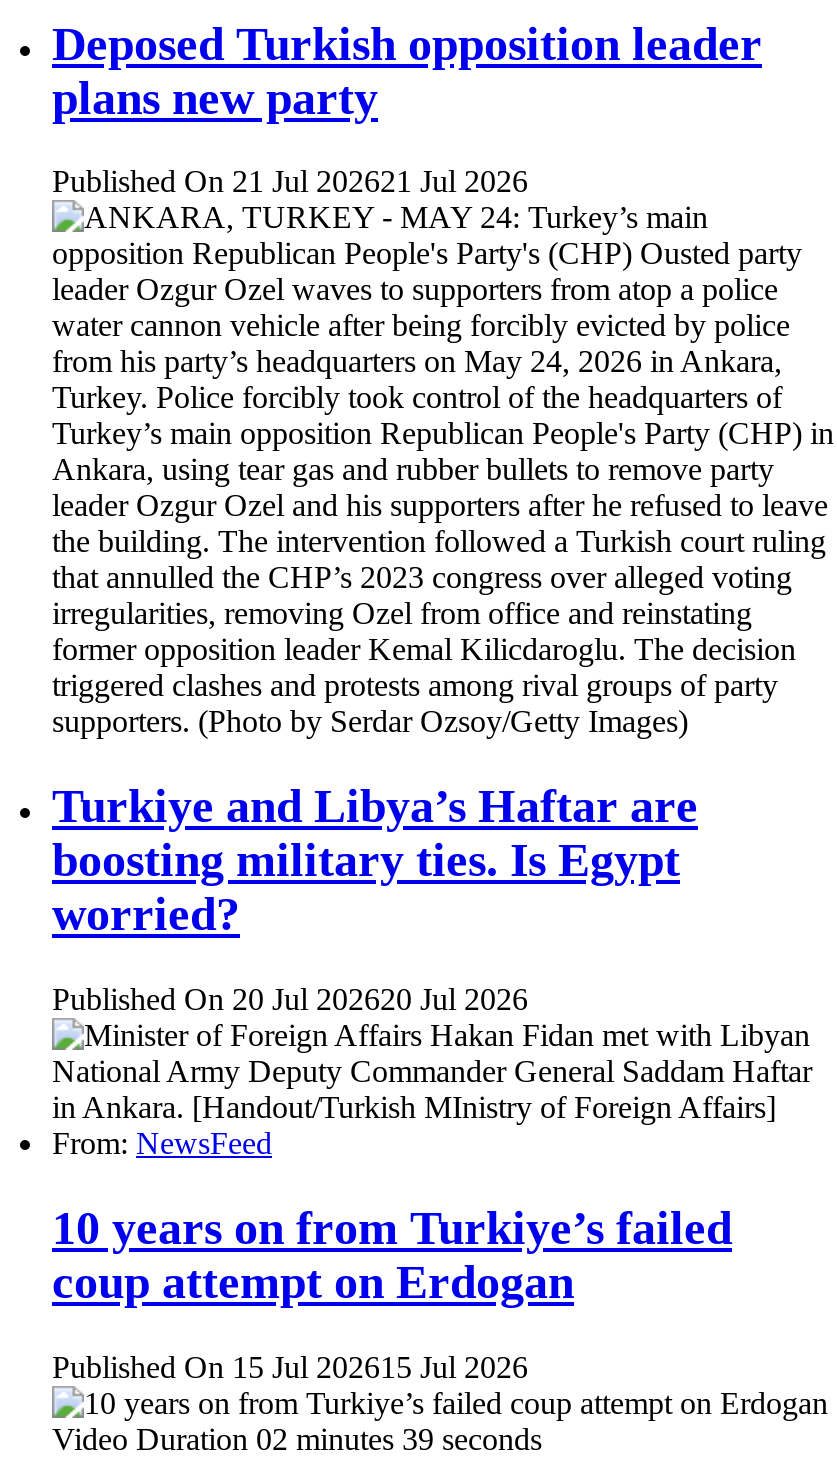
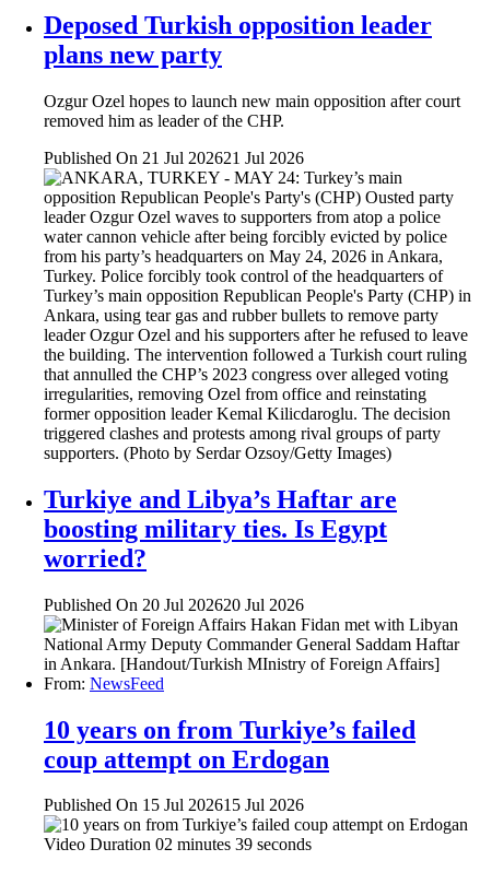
none -> [44,92,460,130] Ozgur Ozel hopes to launch new main opposition after court | removed him as leader of the CHP.

